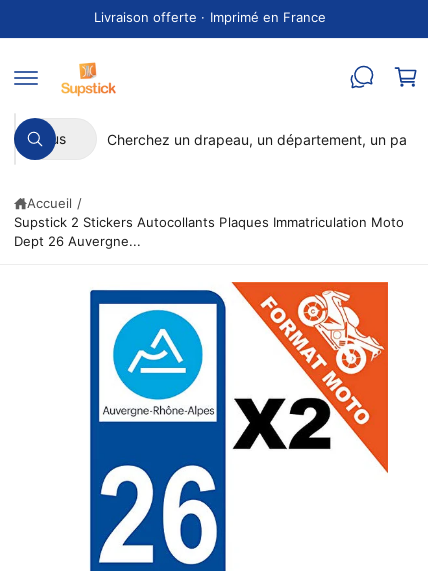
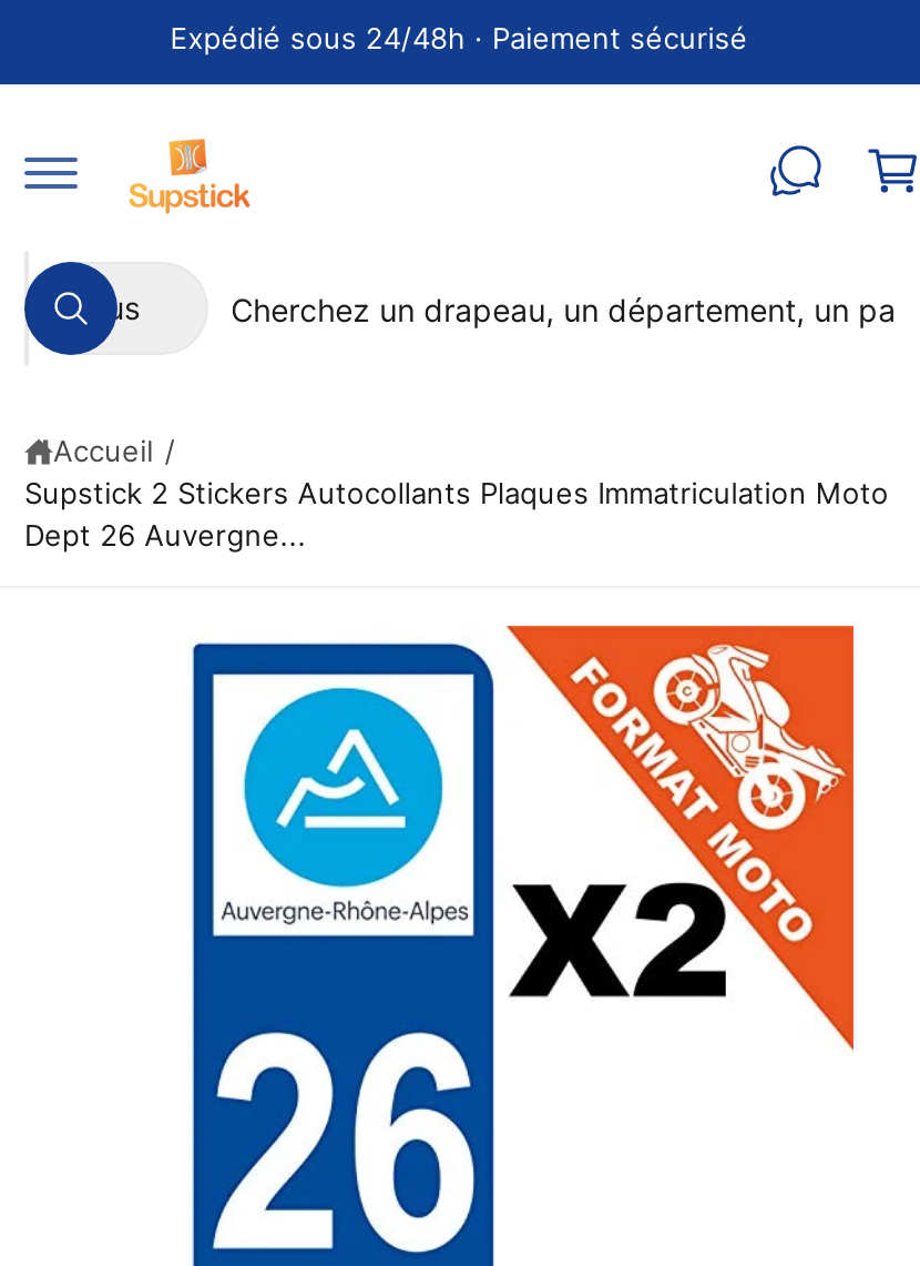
[94,9,326,25] Livraison offerte · Imprimé en France -> [170,20,748,55] Expédié sous 24/48h · Paiement sécurisé

